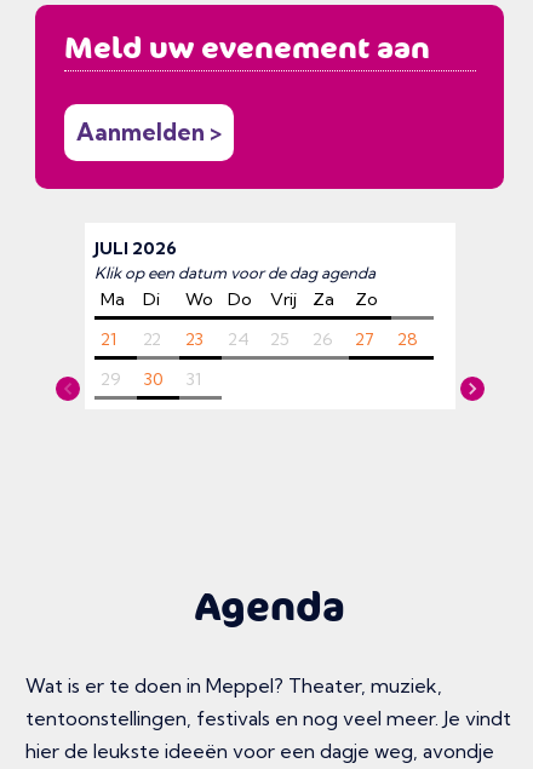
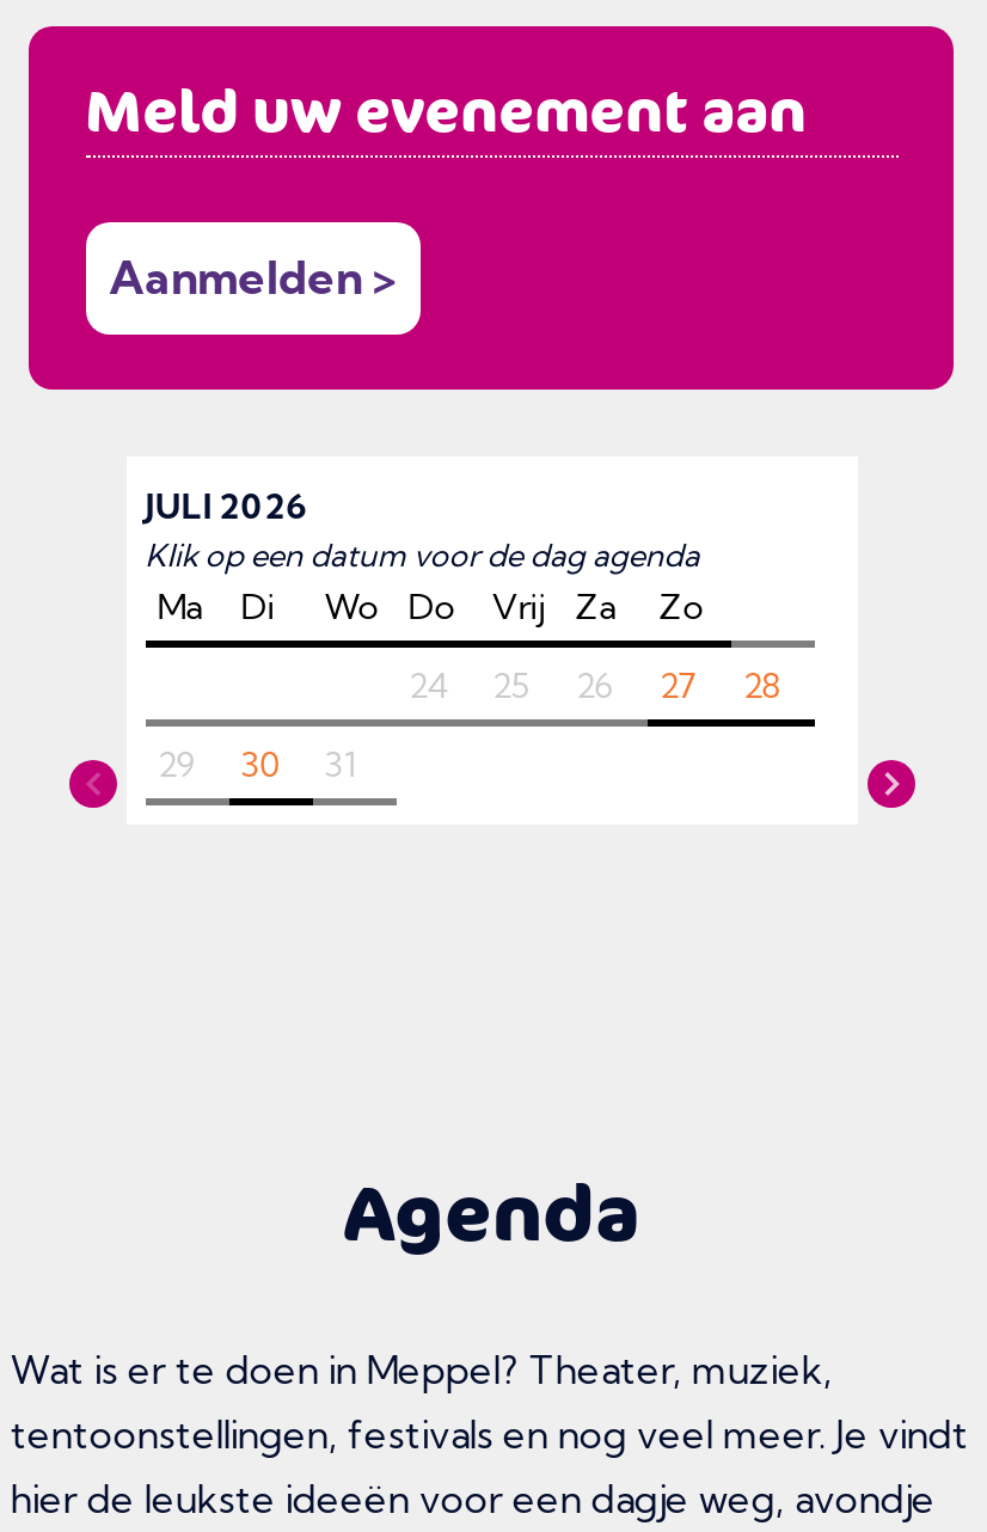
[100,329,203,350] 21 | 22 | 23 -> none

